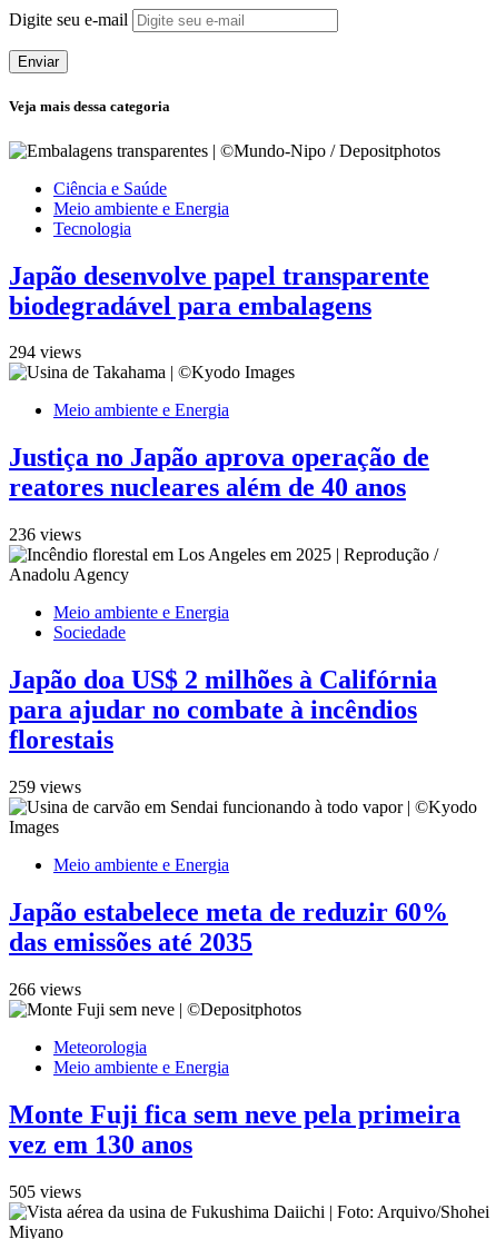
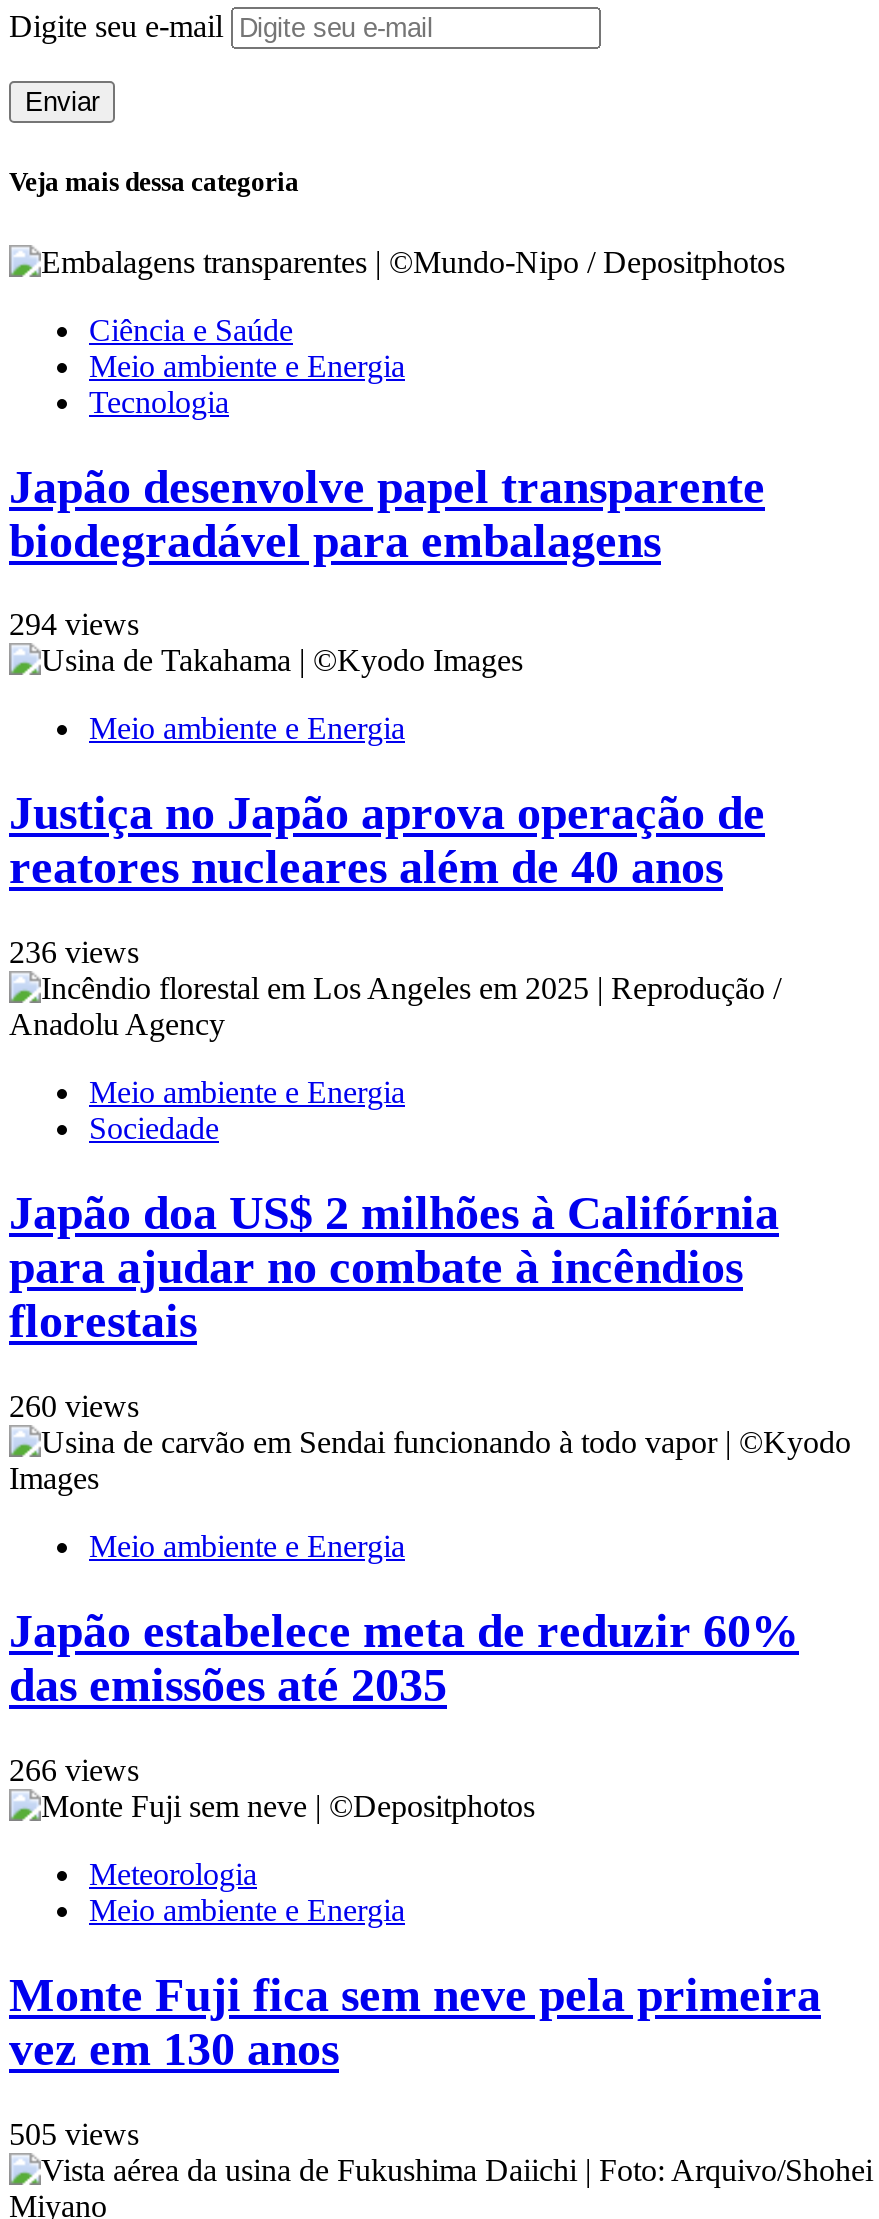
[9,778,81,796] 259 views -> [9,1389,139,1423] 260 views

